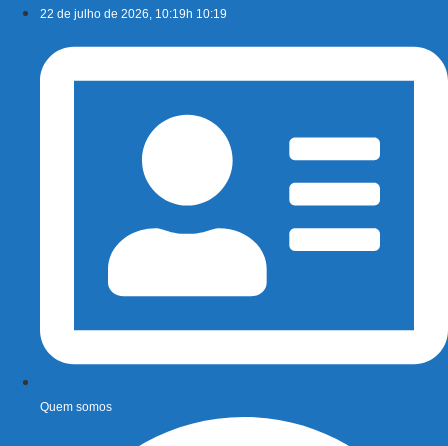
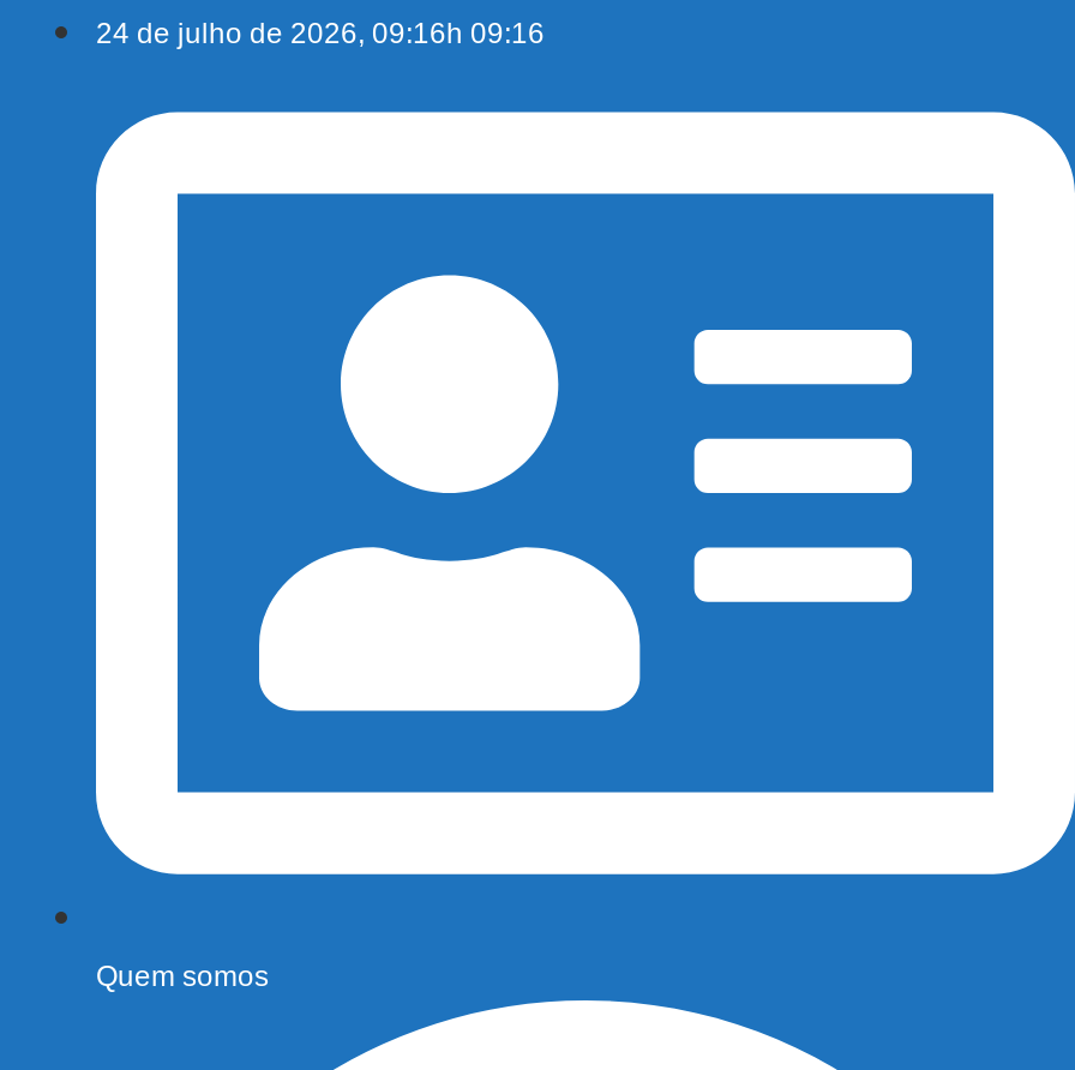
[40,7,227,21] 22 de julho de 2026, 10:19h 10:19 -> [96,17,545,50] 24 de julho de 2026, 09:16h 09:16

